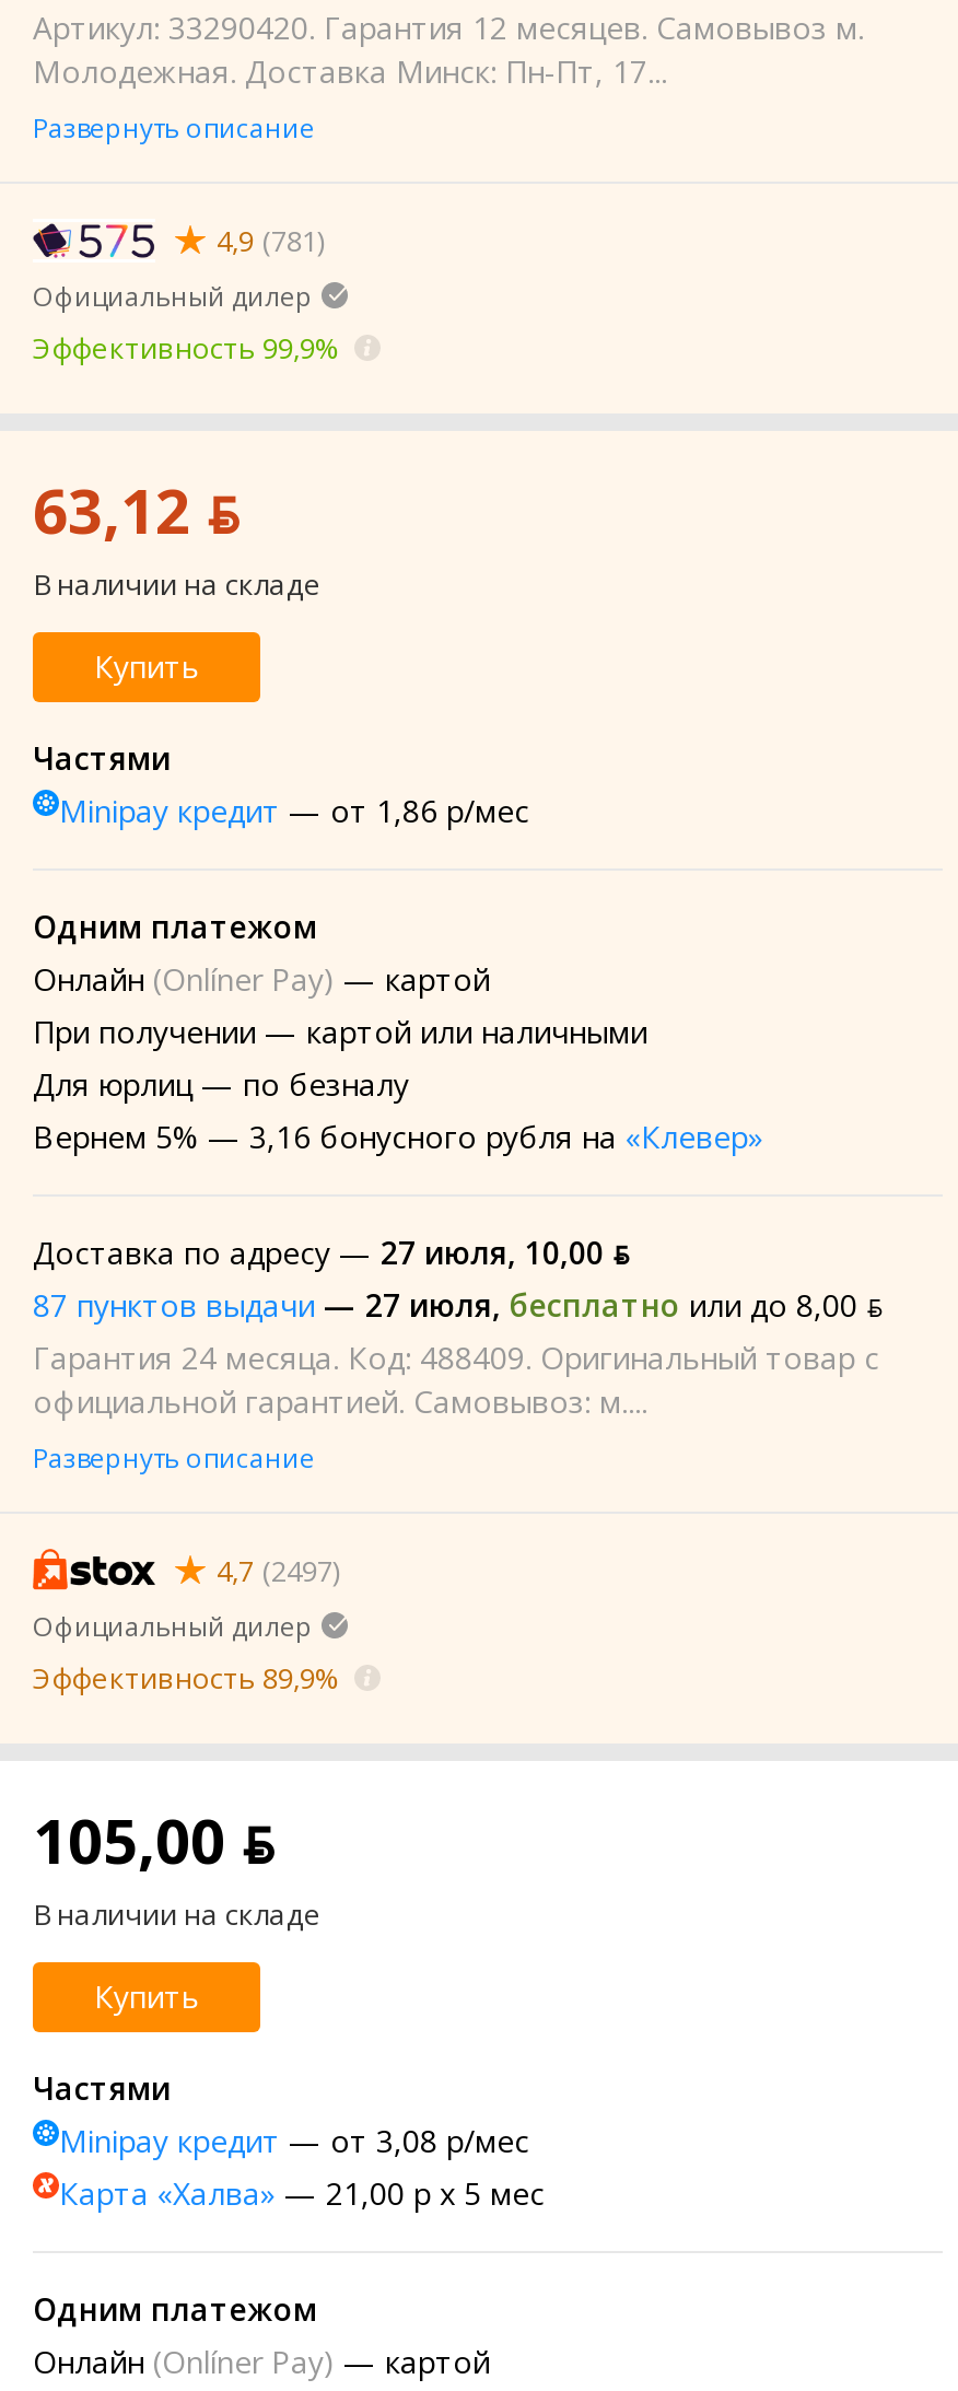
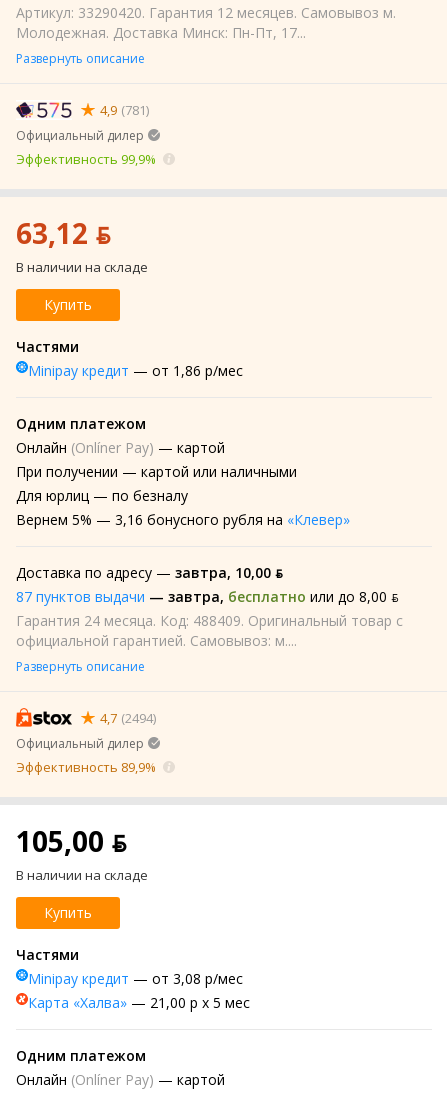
[33,1232,884,1326] Доставка по адресу — 27 июля, 10,00 ƃ | 87 пунктов выдачи — 27 июля, бесплатно или до 8,00 ƃ -> [16,563,399,606] Доставка по адресу — завтра, 10,00 ƃ | 87 пунктов выдачи — завтра, бесплатно или до 8,00 ƃ
[217,1551,339,1591] 4,7 (2497) -> [100,709,156,727] 4,7 (2494)

